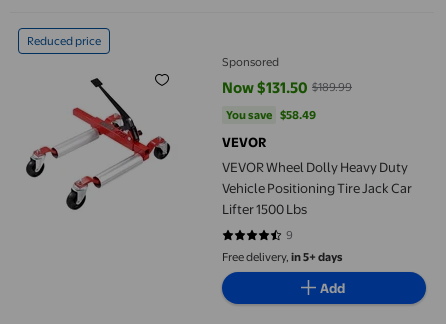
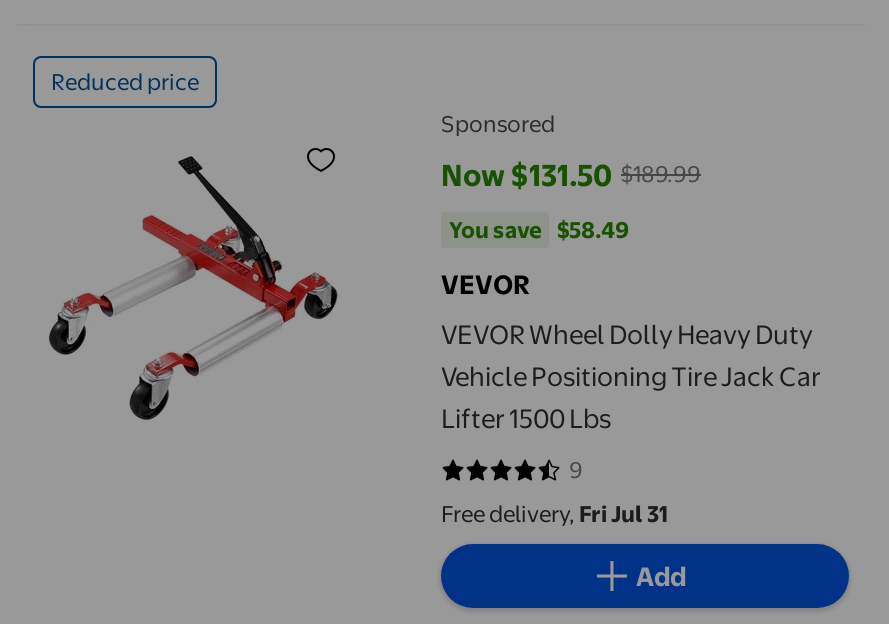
[222,249,343,263] Free delivery, in 5+ days -> [441,499,669,527] Free delivery, Fri Jul 31

